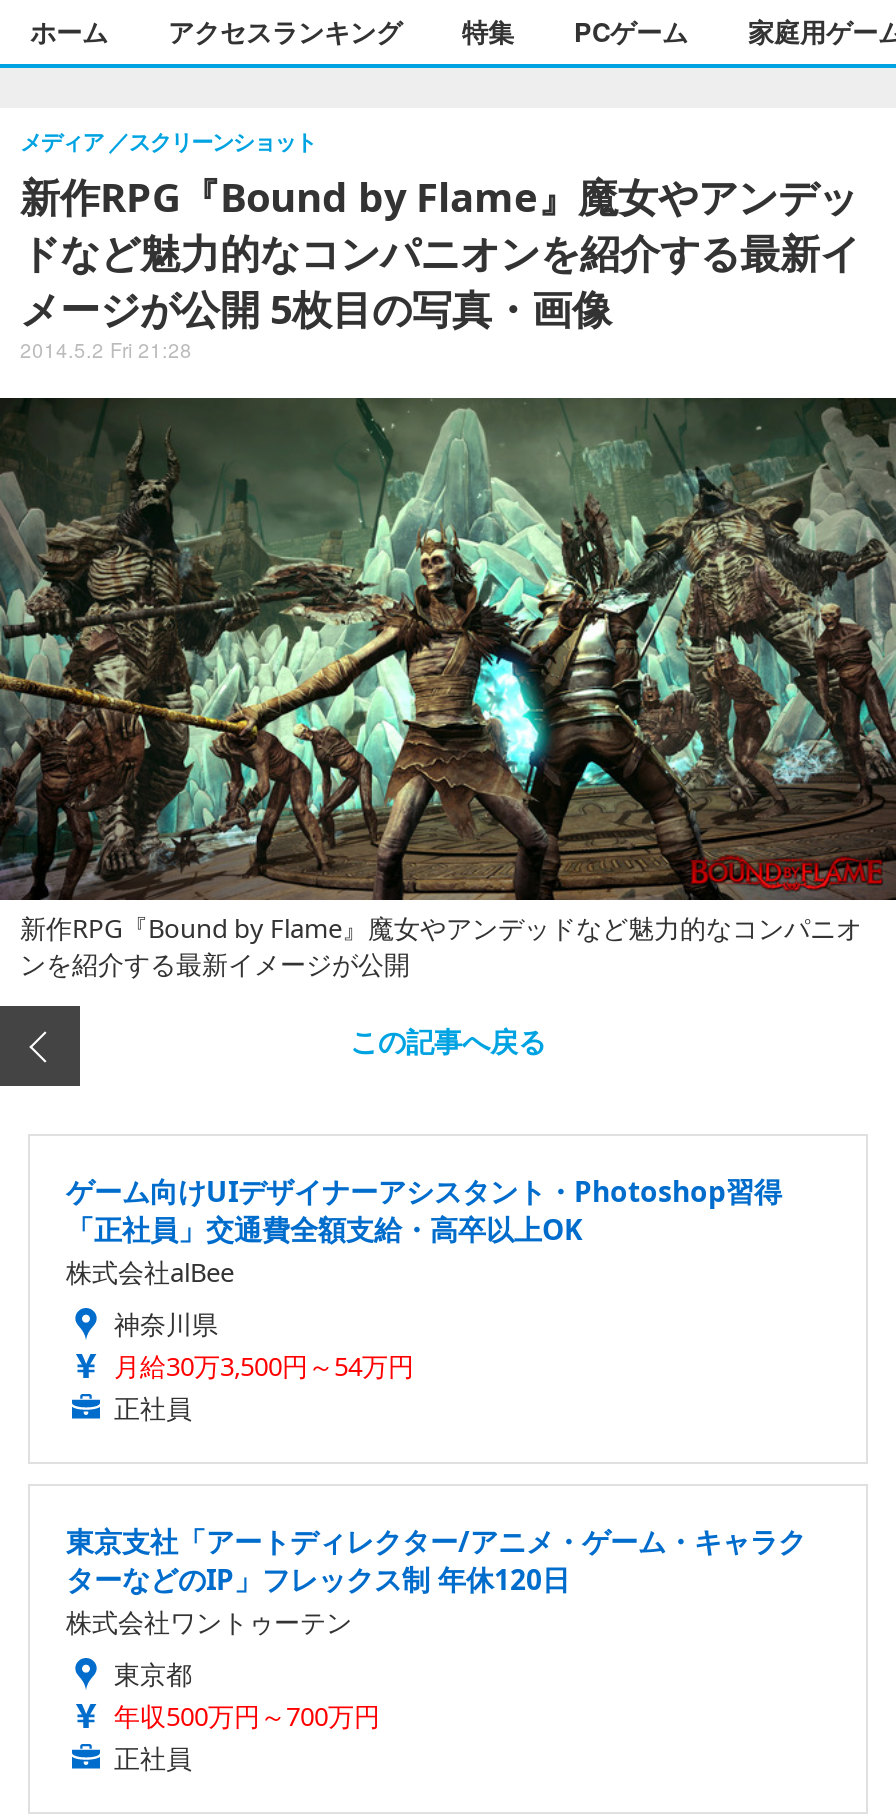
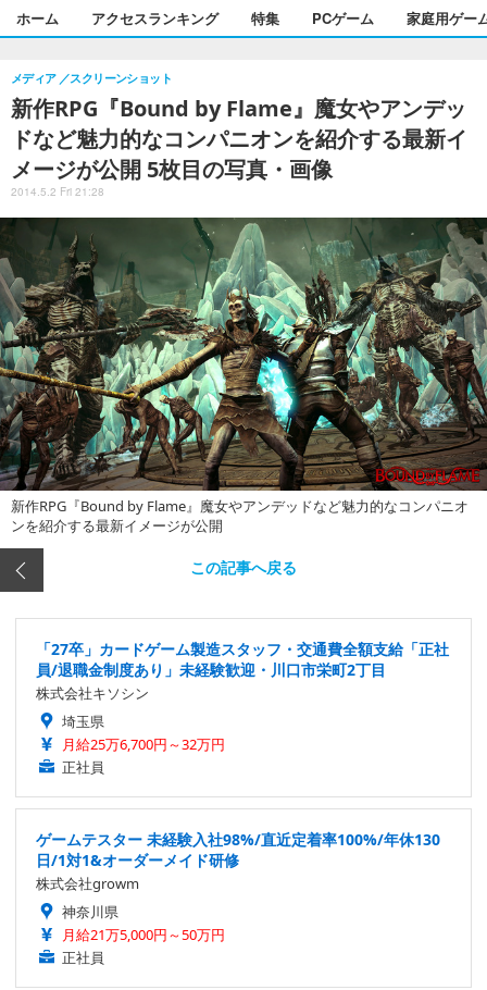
[66,1173,782,1385] ゲーム向けUIデザイナーアシスタント・Photoshop習得 | 「正社員」交通費全額支給・高卒以上OK | 株式会社alBee | 神奈川県 | 月給30万3,500円～54万円 -> [36,639,449,754] 「27卒」カードゲーム製造スタッフ・交通費全額支給「正社 | 員/退職金制度あり」未経験歓迎・川口市栄町2丁目 | 株式会社キソシン | 埼玉県 | 月給25万6,700円～32万円
[66,1523,806,1735] 東京支社「アートディレクター/アニメ・ゲーム・キャラク | ターなどのIP」フレックス制 年休120日 | 株式会社ワントゥーテン | 東京都 | 年収500万円～700万円 -> [36,829,440,945] ゲームテスター 未経験入社98%/直近定着率100%/年休130 | 日/1対1&オーダーメイド研修 | 株式会社growm | 神奈川県 | 月給21万5,000円～50万円

